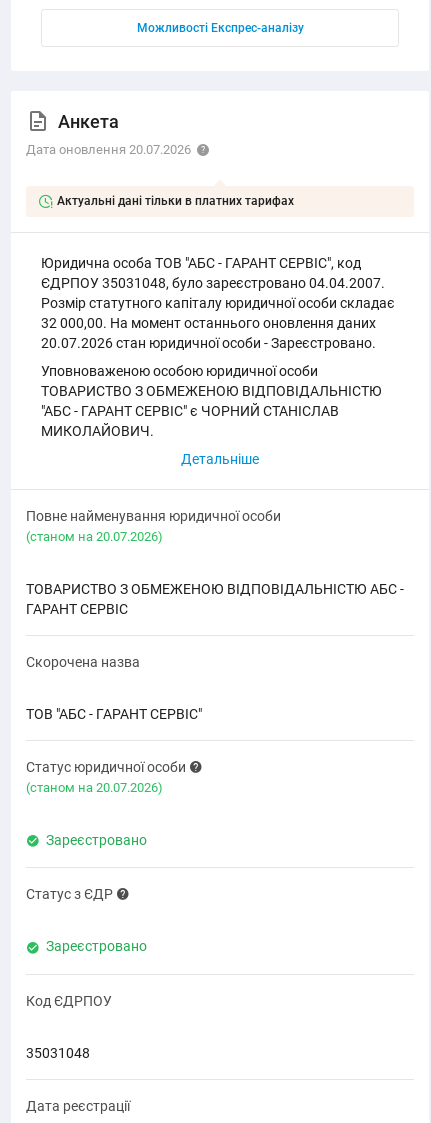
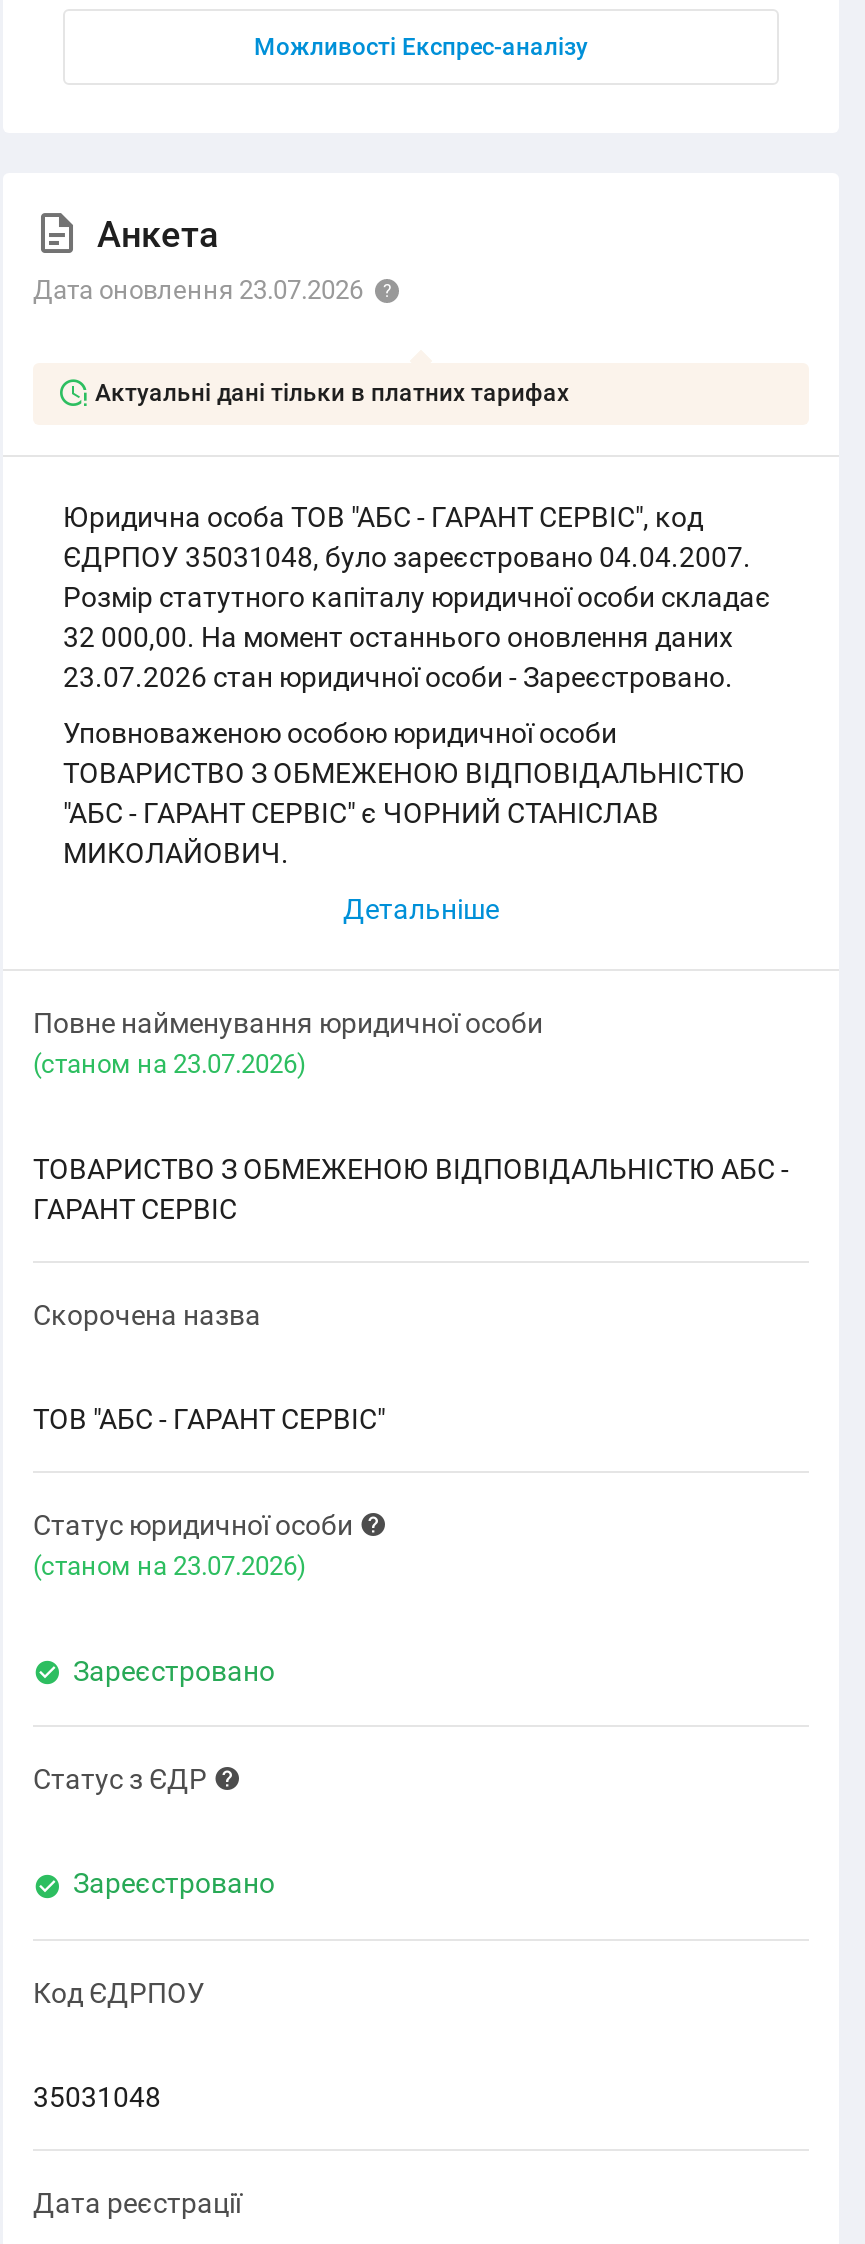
[26,142,191,157] Дата оновлення 20.07.2026 -> [33,275,363,305] Дата оновлення 23.07.2026
[41,335,376,351] 20.07.2026 стан юридичної особи - Зареєстровано. -> [63,661,733,693] 23.07.2026 стан юридичної особи - Зареєстровано.
[26,529,163,544] (cтаном на 20.07.2026) -> [33,1049,307,1079] (cтаном на 23.07.2026)
[26,780,163,795] (cтаном на 20.07.2026) -> [33,1551,307,1581] (cтаном на 23.07.2026)

